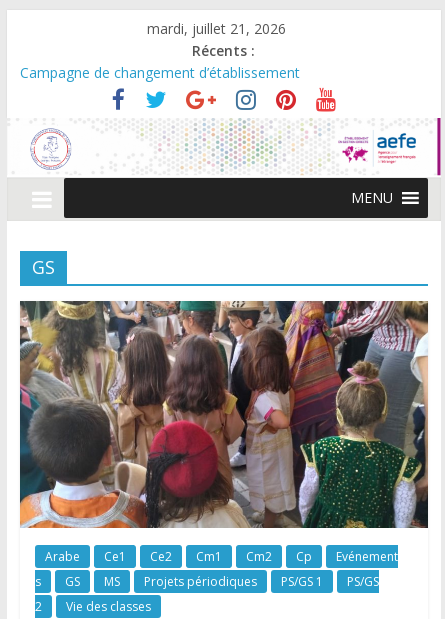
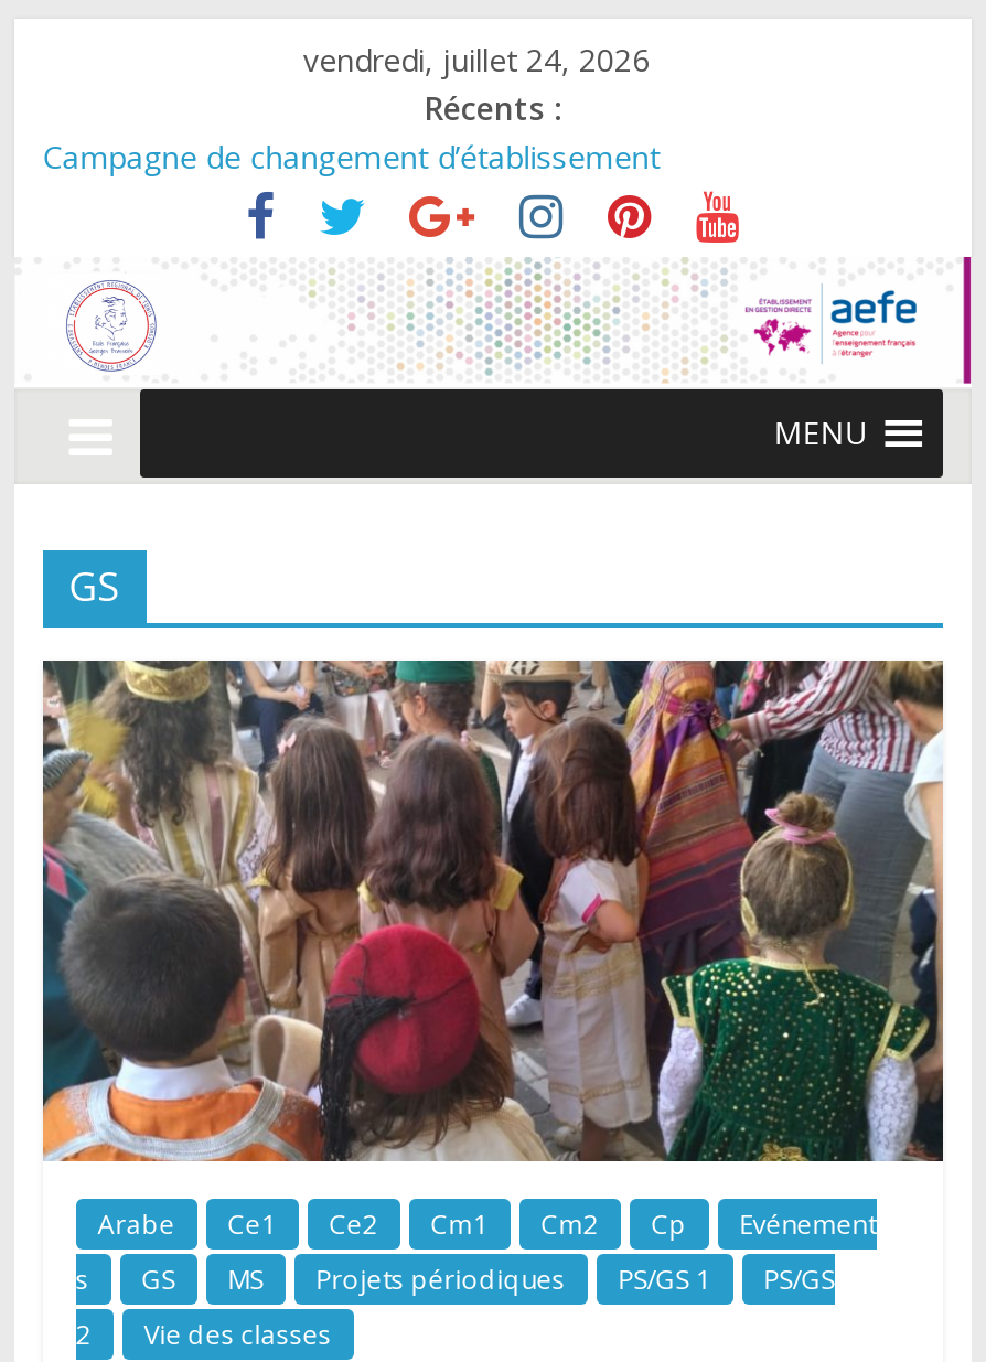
[147,19,286,38] mardi, juillet 21, 2026 -> [303,39,650,81] vendredi, juillet 24, 2026

